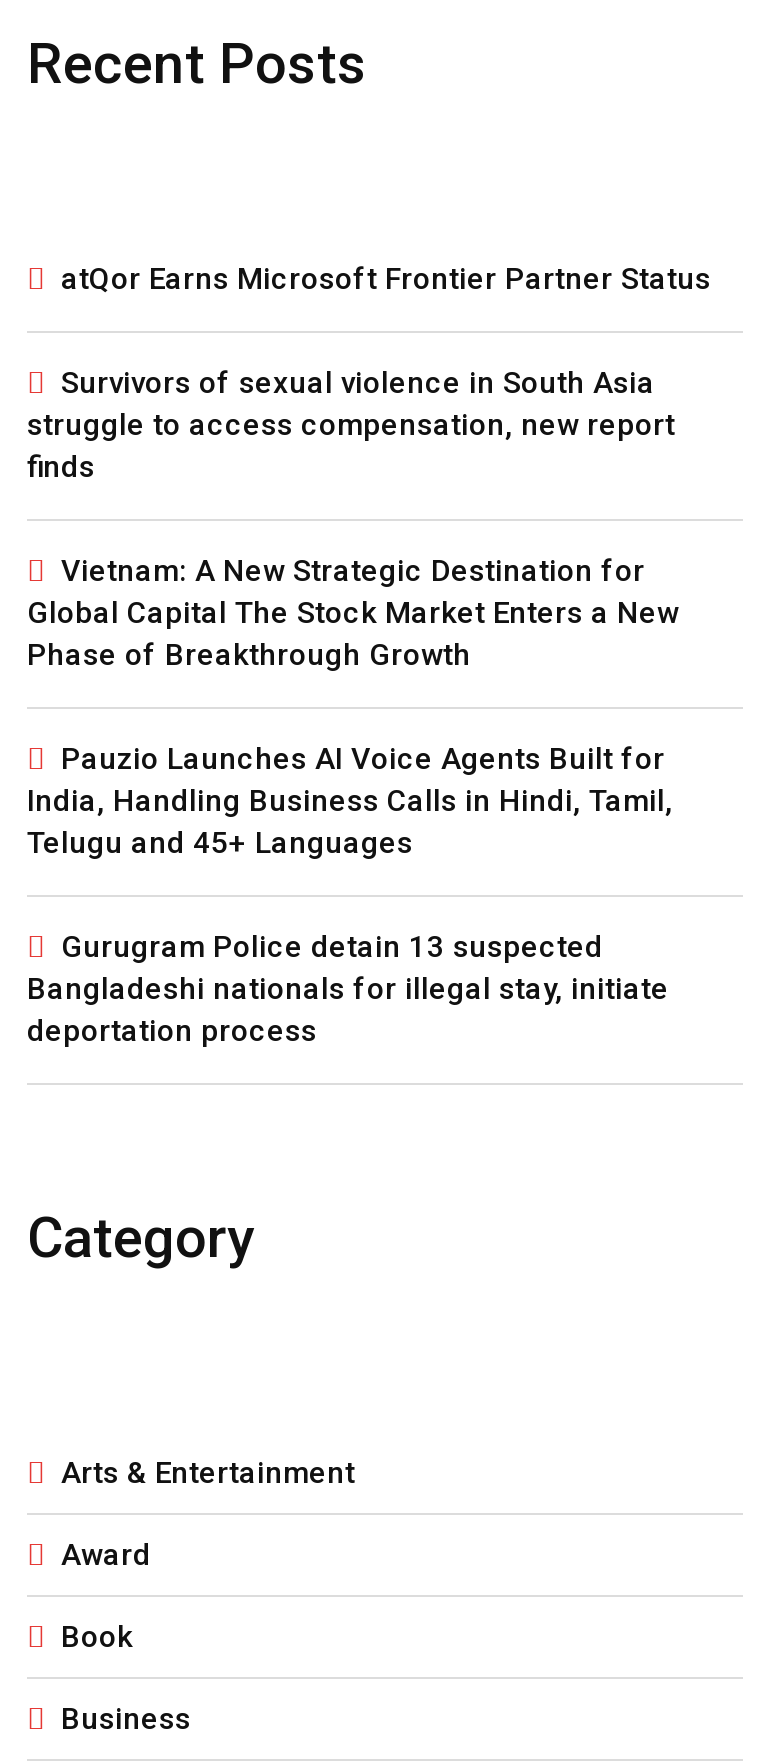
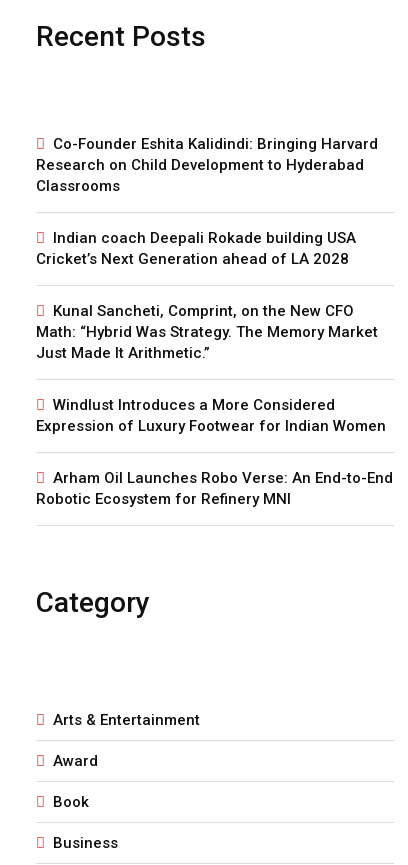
[61,261,711,297] atQor Earns Microsoft Frontier Partner Status -> [36,135,378,195] Co-Founder Eshita Kalidindi: Bringing Harvard | Research on Child Development to Hyderabad | Classrooms
[27,365,675,485] Survivors of sexual violence in South Asia | struggle to access compensation, new report | finds -> [36,229,356,268] Indian coach Deepali Rokade building USA | Cricket’s Next Generation ahead of LA 2028
[27,553,679,673] Vietnam: A New Strategic Destination for | Global Capital The Stock Market Enters a New | Phase of Breakthrough Growth -> [36,302,378,362] Kunal Sancheti, Comprint, on the New CFO | Math: “Hybrid Was Strategy. The Memory Market | Just Made It Arithmetic.”
[27,741,673,861] Pauzio Launches AI Voice Agents Built for | India, Handling Business Calls in Hindi, Tamil, | Telugu and 45+ Languages -> [36,396,386,435] Windlust Introduces a More Considered | Expression of Luxury Footwear for Indian Women
[27,929,669,1049] Gurugram Police detain 13 suspected | Bangladeshi nationals for illegal stay, initiate | deportation process -> [36,469,393,508] Arham Oil Launches Robo Verse: An End-to-End | Robotic Ecosystem for Refinery MNI

